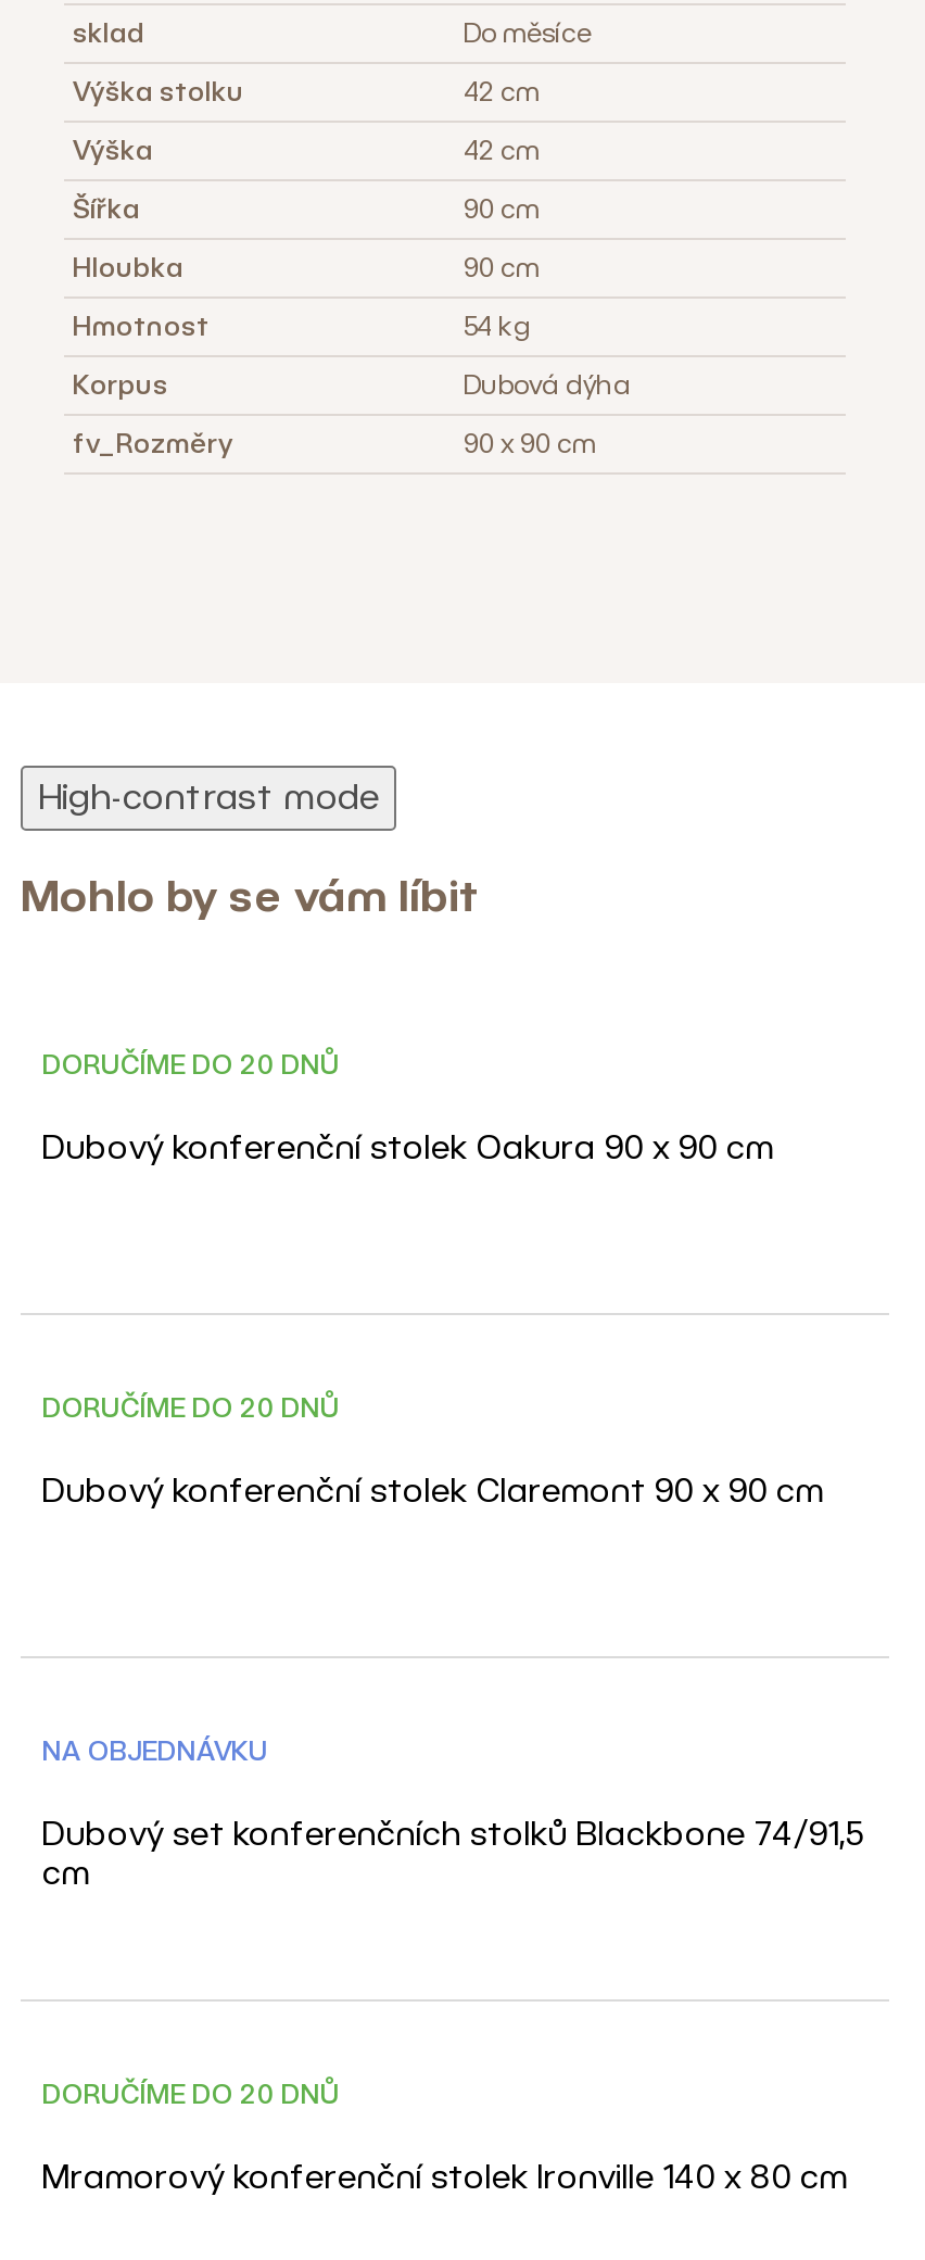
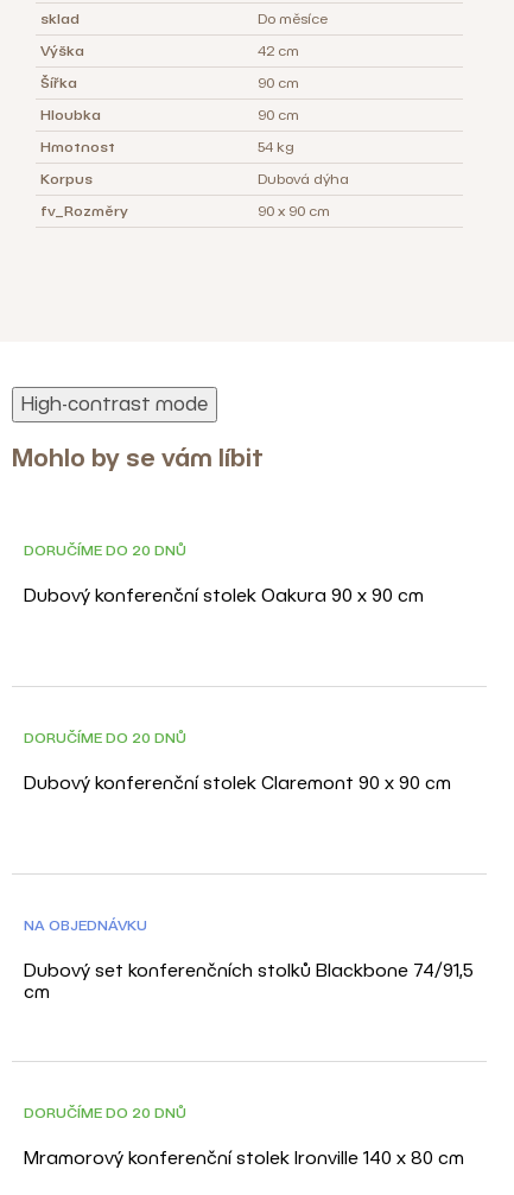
[73,76,540,108] Výška stolku | 42 cm -> none

